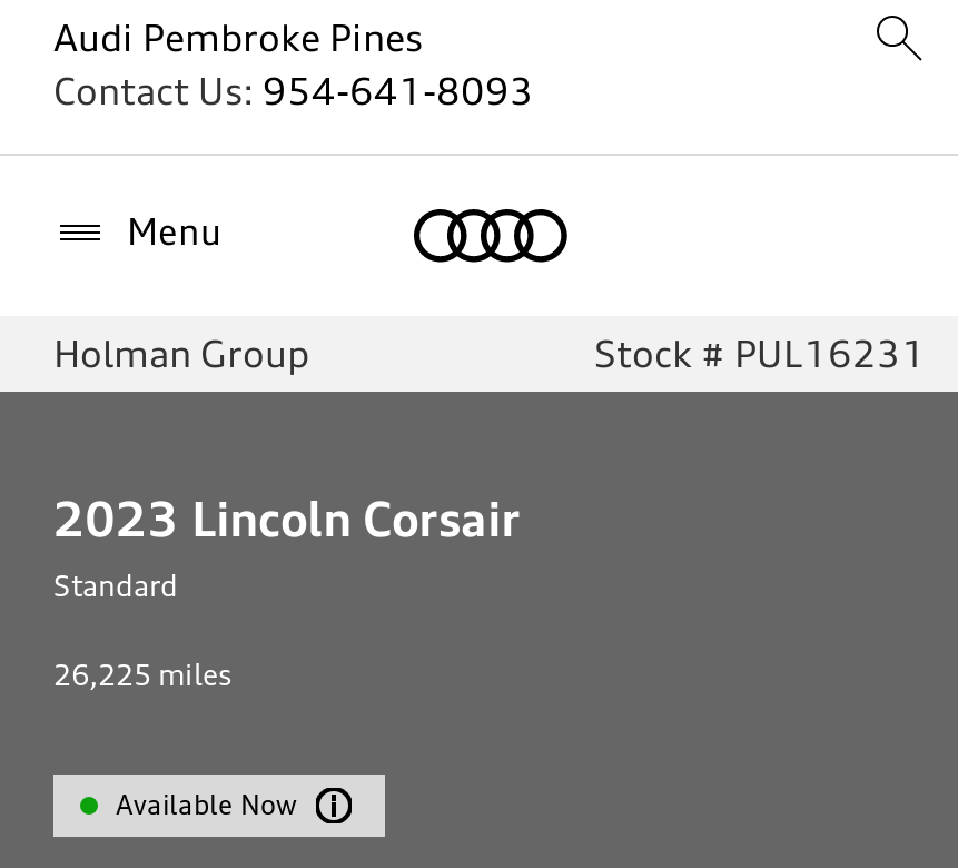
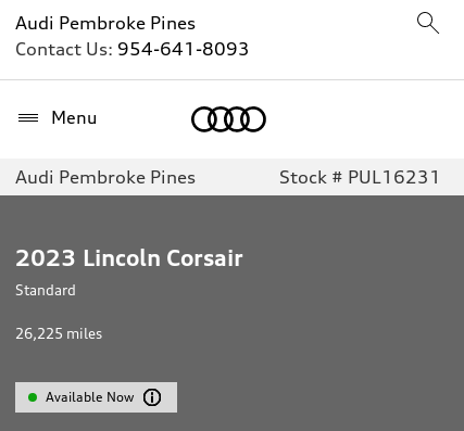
[53,332,309,376] Holman Group -> [15,166,196,188] Audi Pembroke Pines

